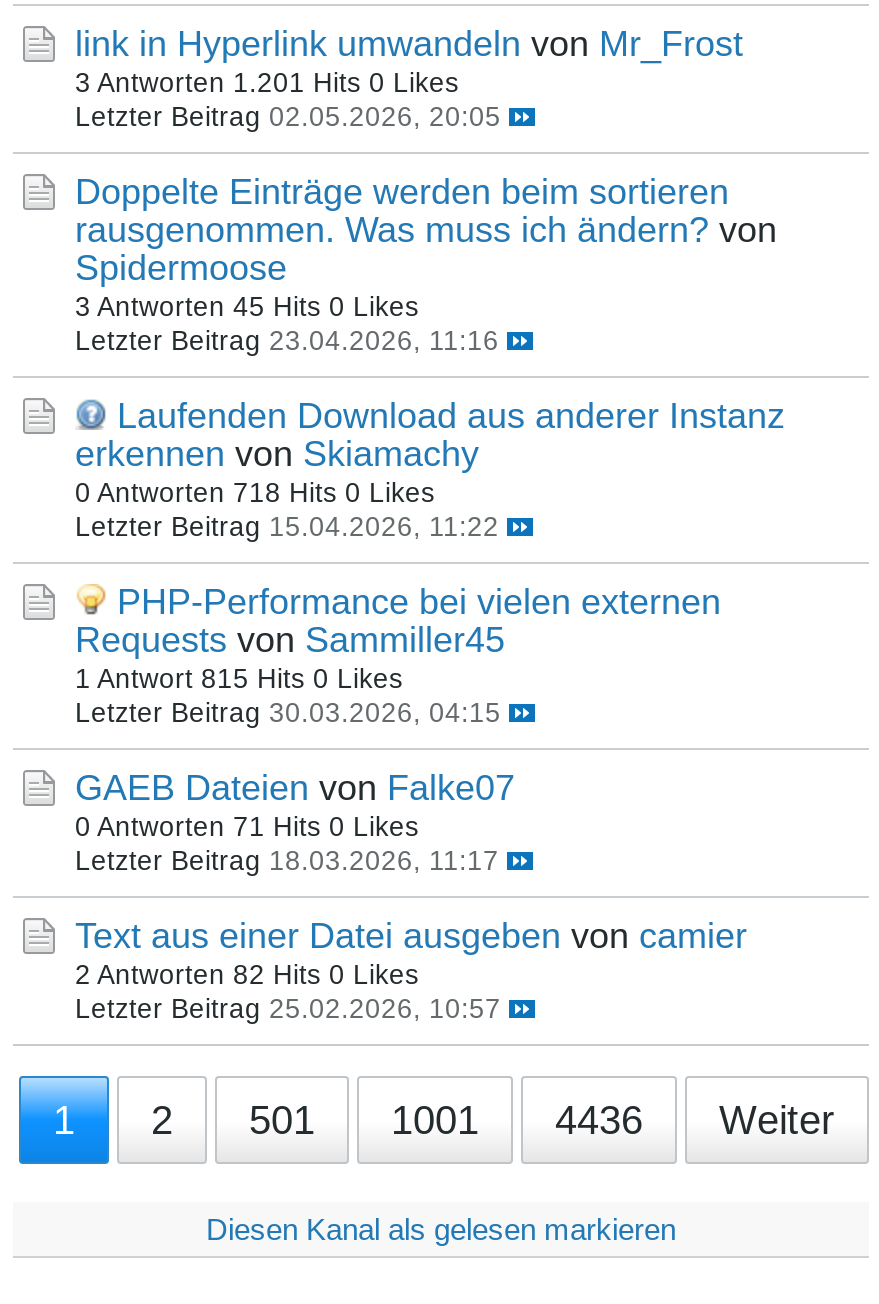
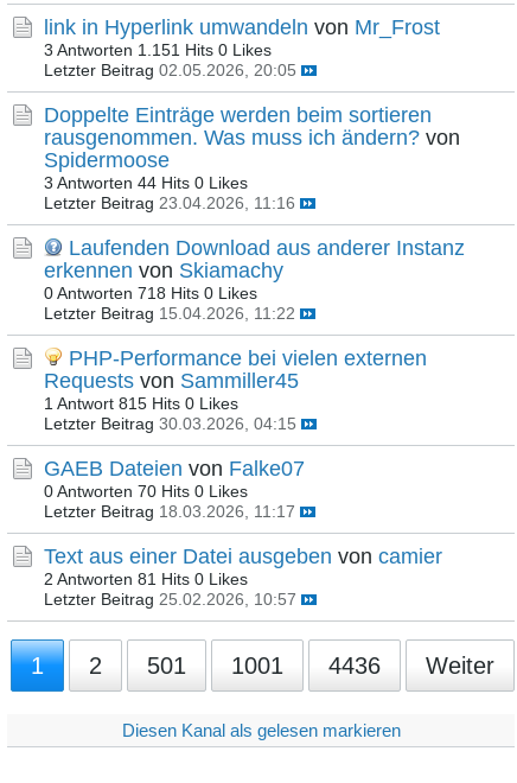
[75,68,459,98] 3 Antworten 1.201 Hits 0 Likes -> [44,42,272,59] 3 Antworten 1.151 Hits 0 Likes
[75,292,419,322] 3 Antworten 45 Hits 0 Likes -> [44,174,248,192] 3 Antworten 44 Hits 0 Likes
[75,812,419,842] 0 Antworten 71 Hits 0 Likes -> [44,483,248,501] 0 Antworten 70 Hits 0 Likes
[75,960,419,990] 2 Antworten 82 Hits 0 Likes -> [44,571,248,588] 2 Antworten 81 Hits 0 Likes

